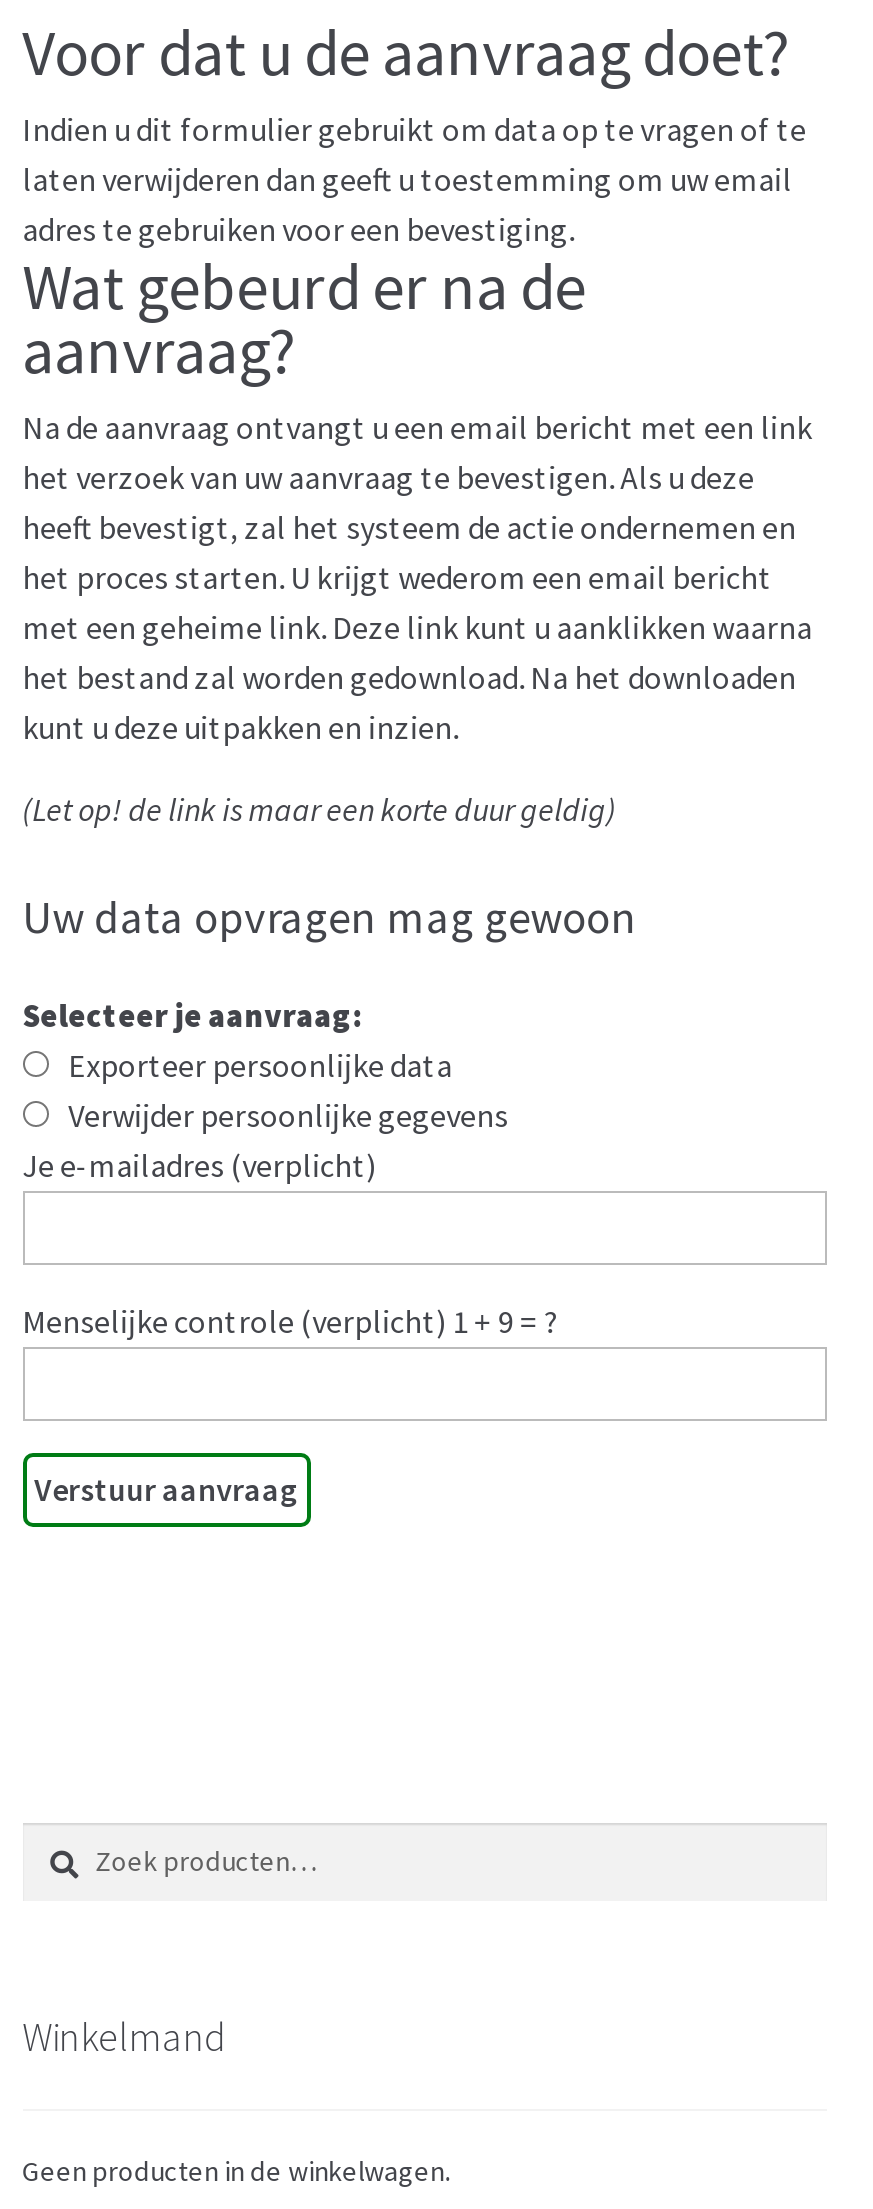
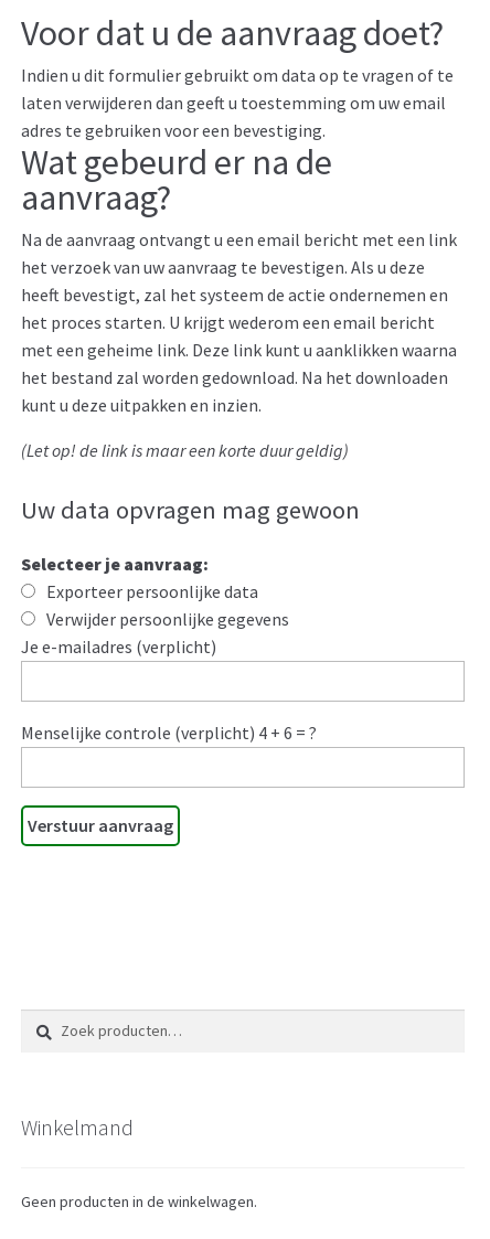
[22,1301,558,1341] Menselijke controle (verplicht) 1 + 9 = ? -> [21,721,316,744] Menselijke controle (verplicht) 4 + 6 = ?

